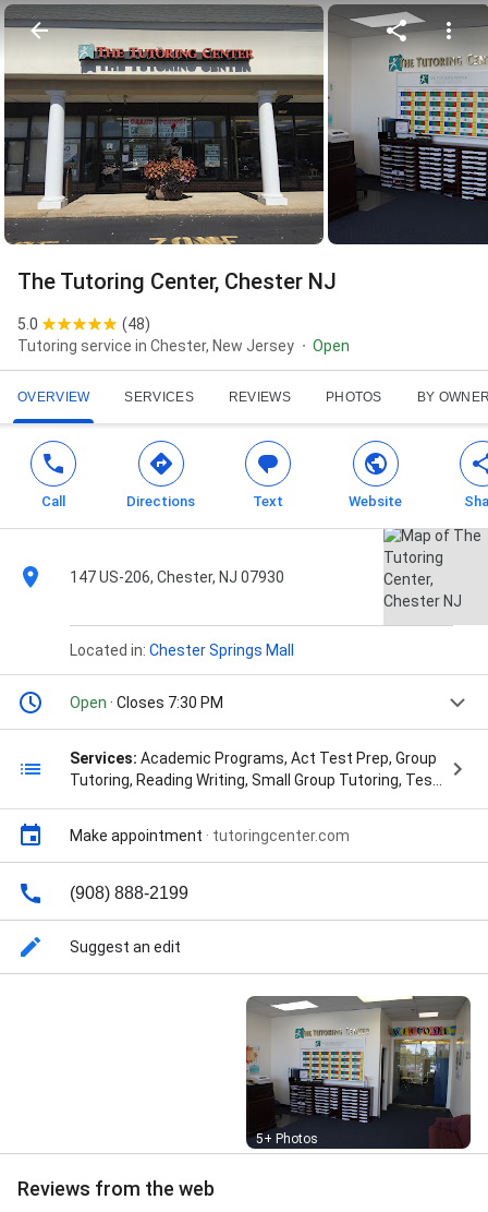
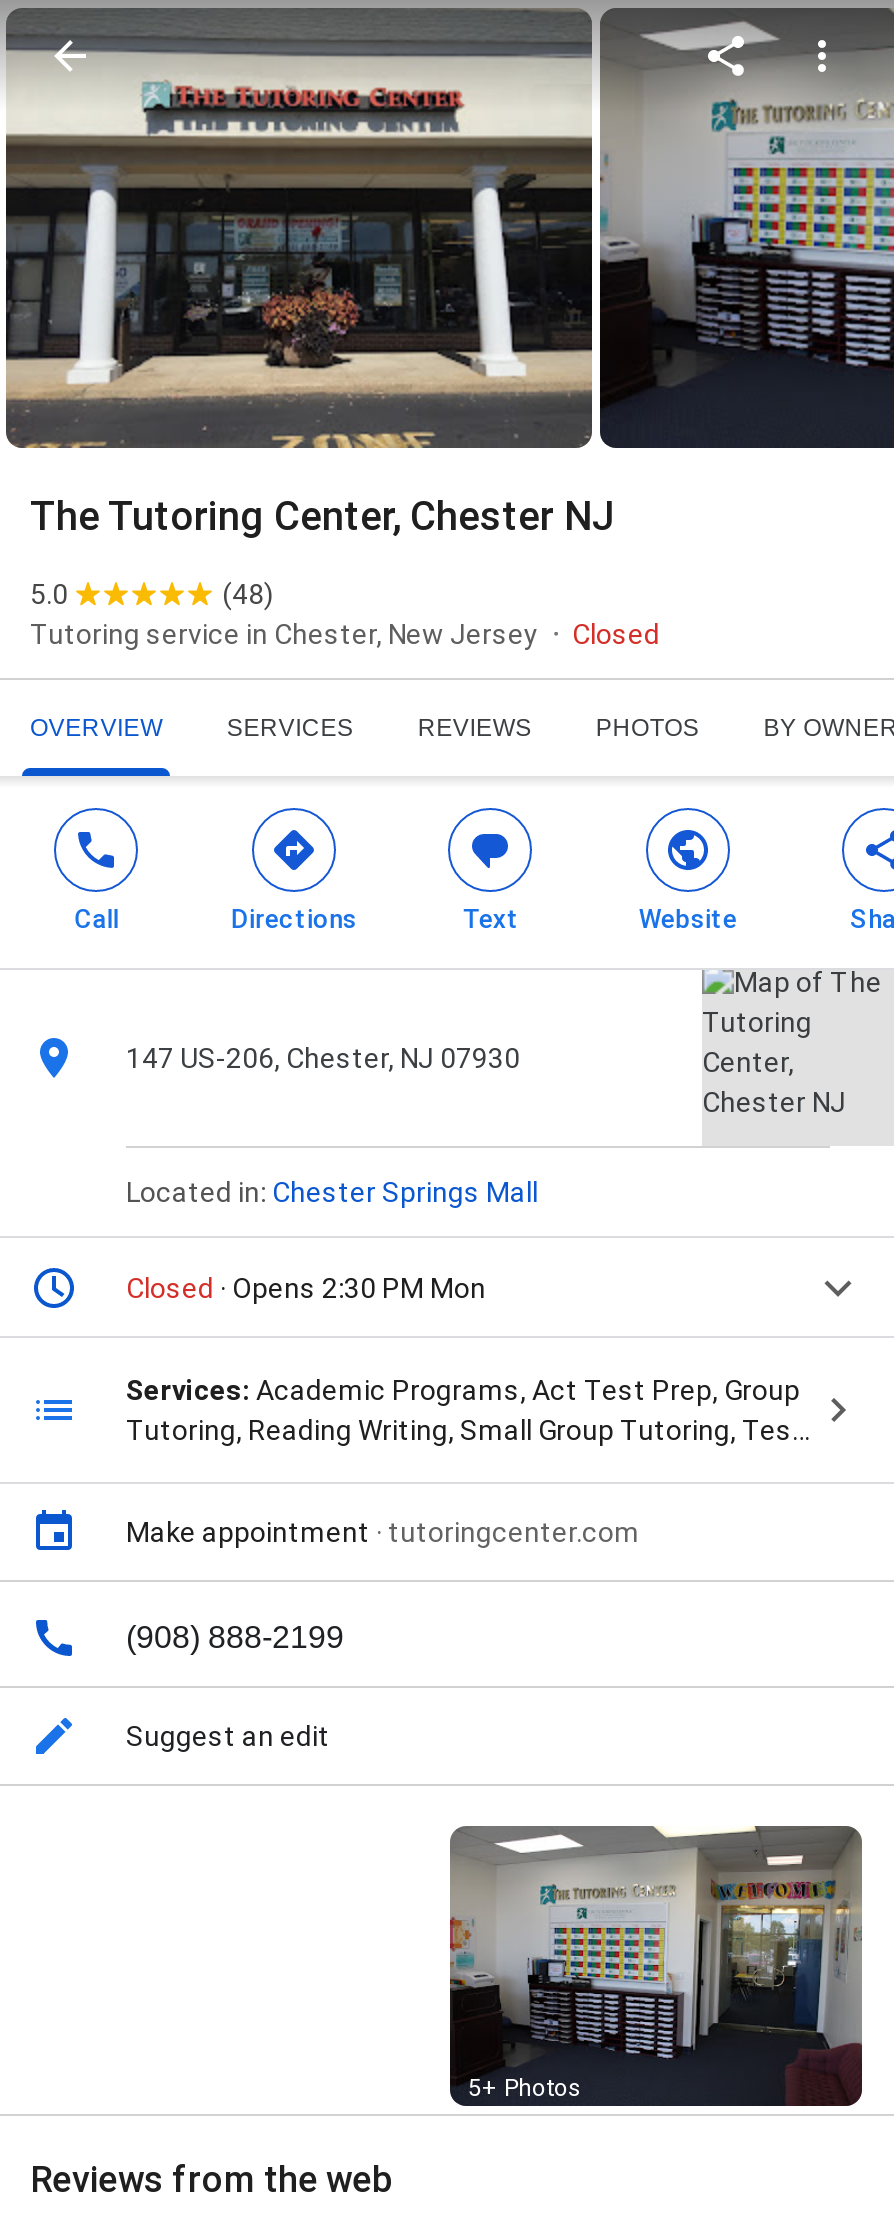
[313,337,350,355] Open -> [572,618,660,650] Closed
[70,694,223,711] Open · Closes 7:30 PM -> [126,1272,486,1304] Closed · Opens 2:30 PM Mon

